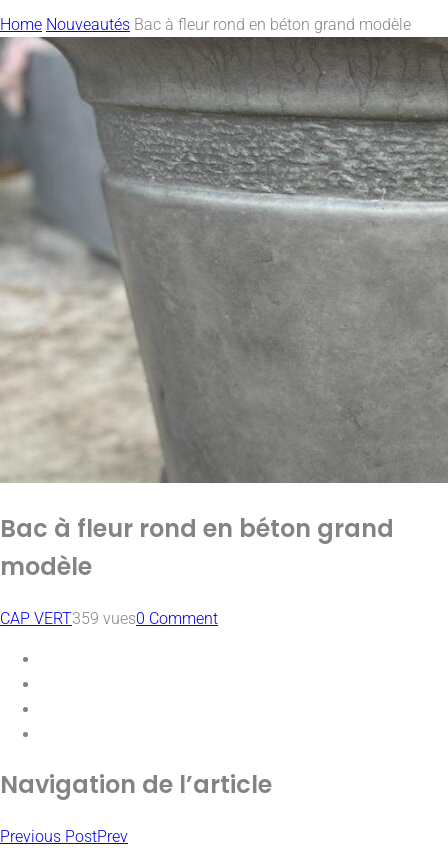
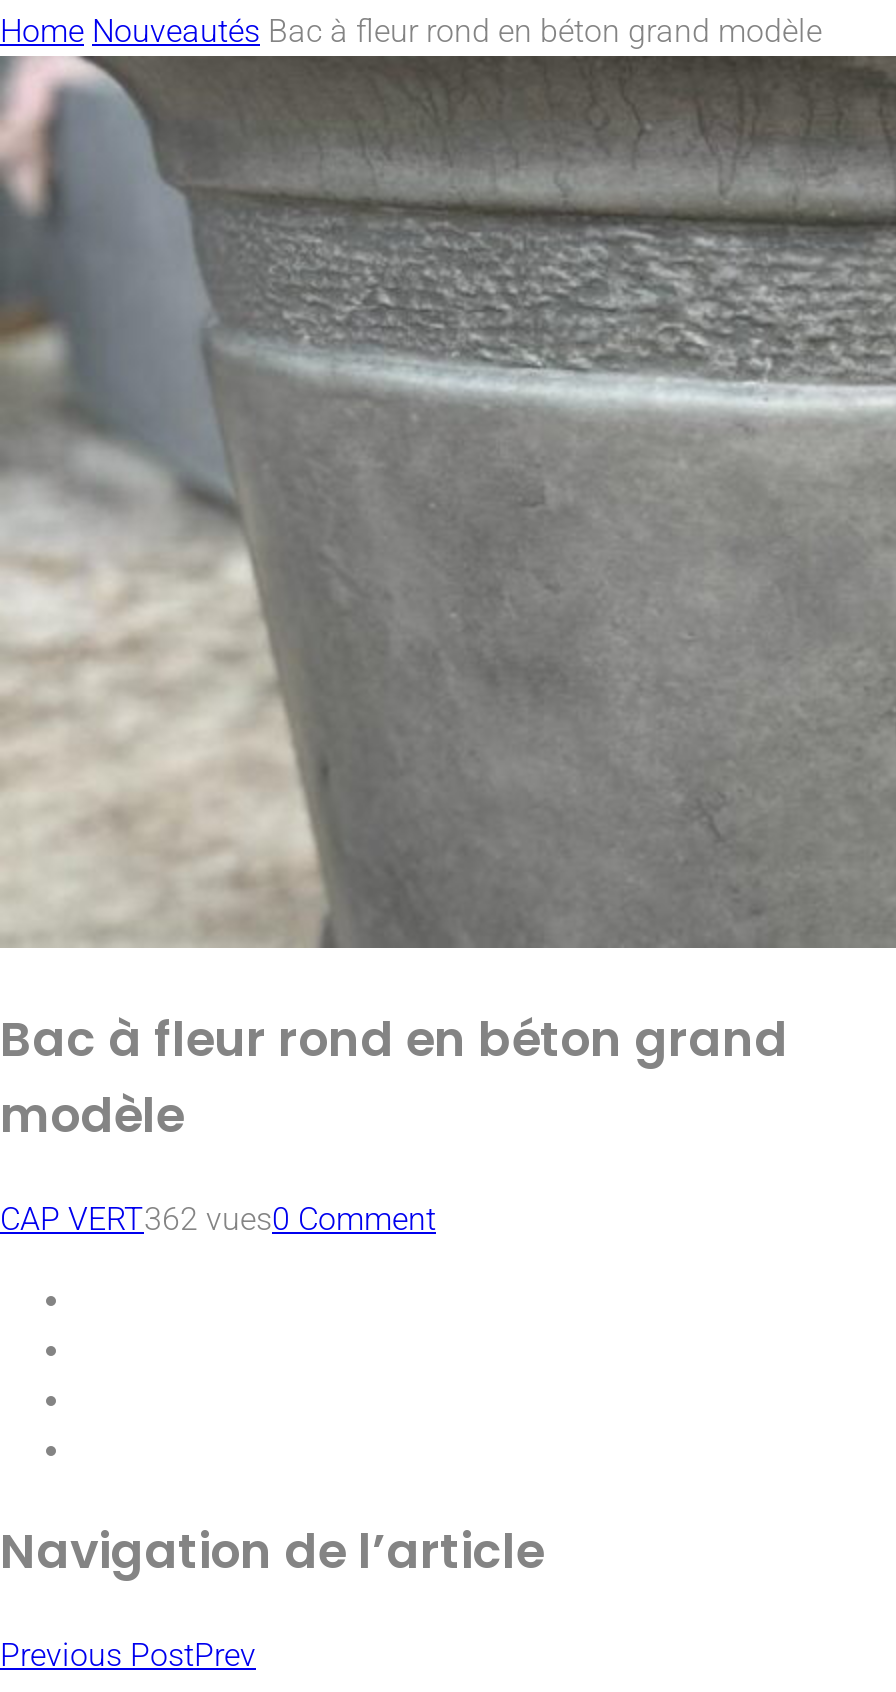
[0,608,218,627] CAP VERT359 vues0 Comment -> [0,1199,436,1237] CAP VERT362 vues0 Comment

